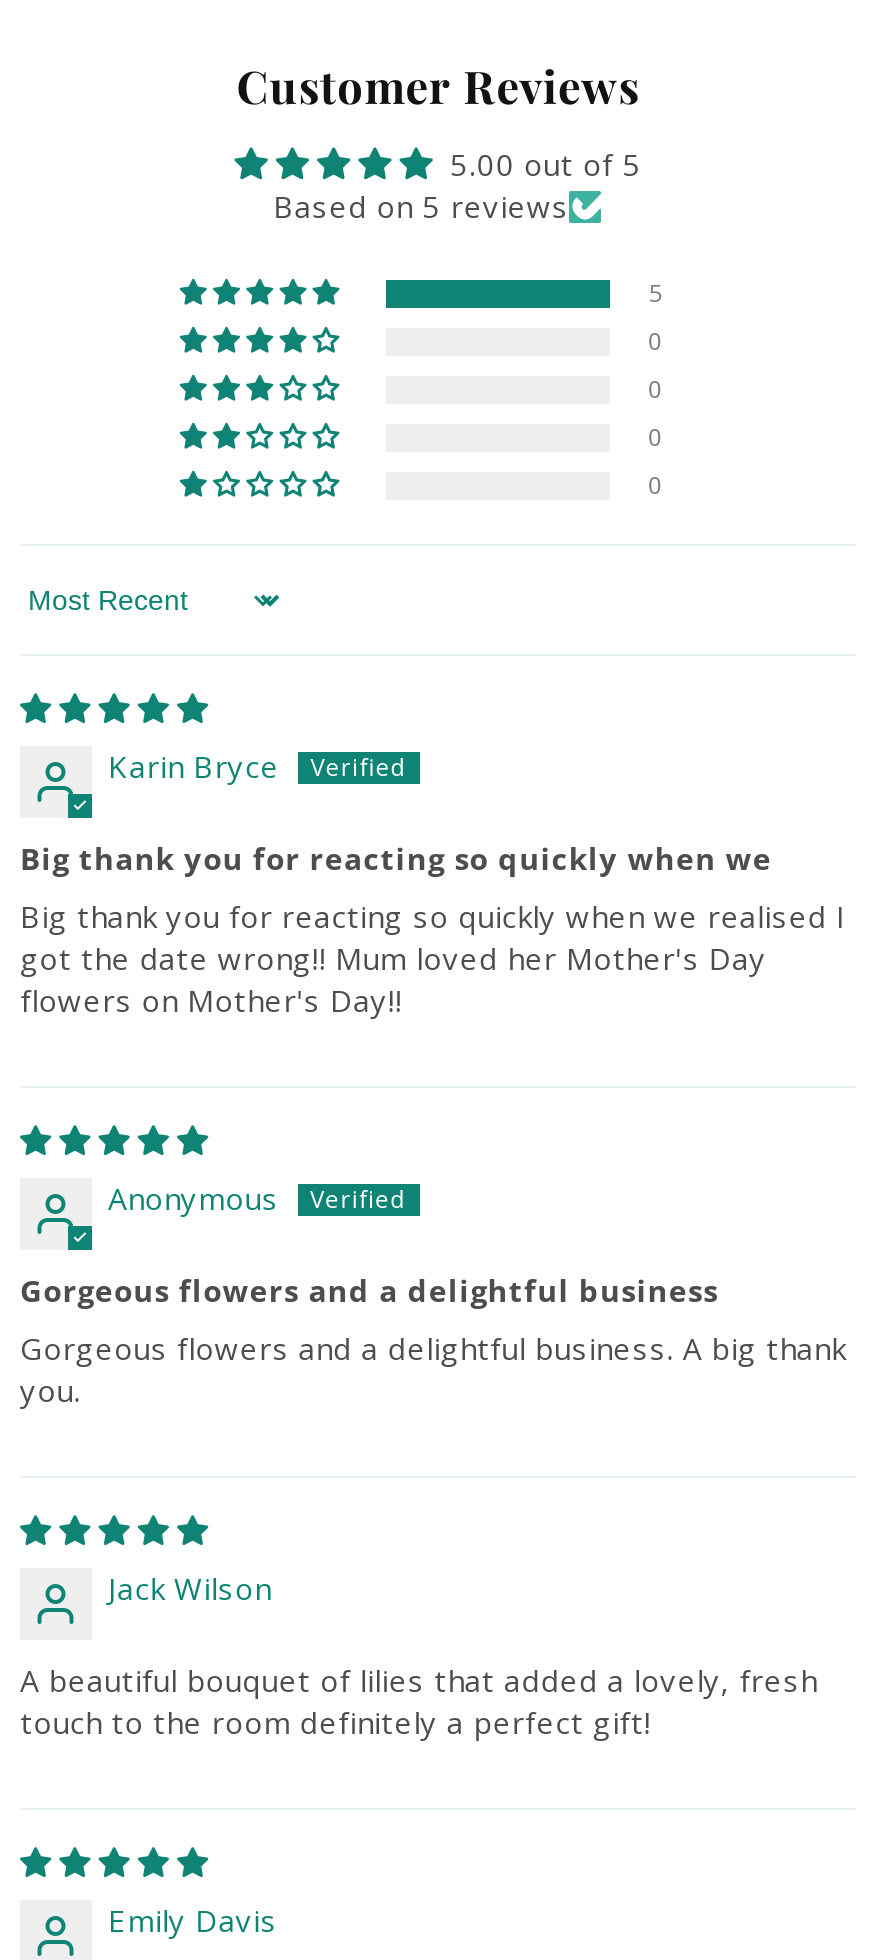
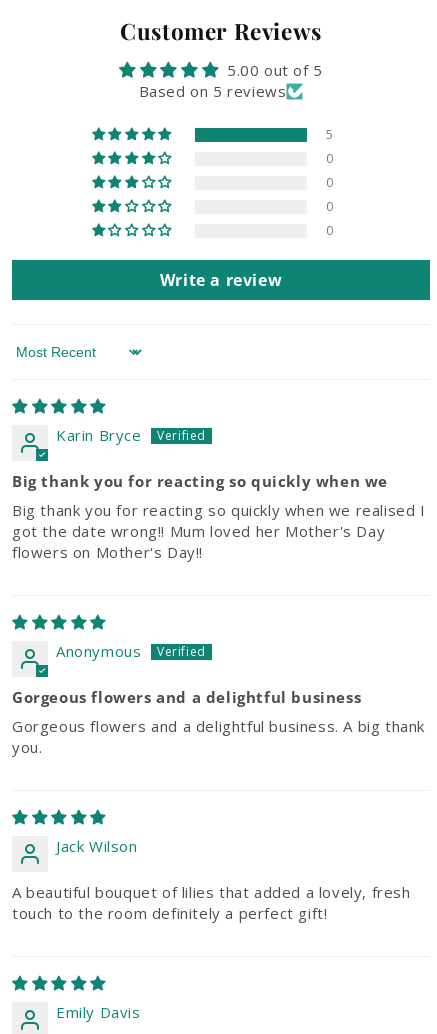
none -> [160,269,282,291] Write a review

